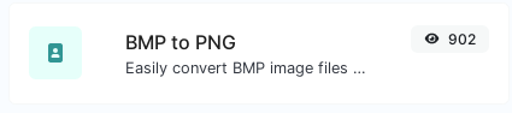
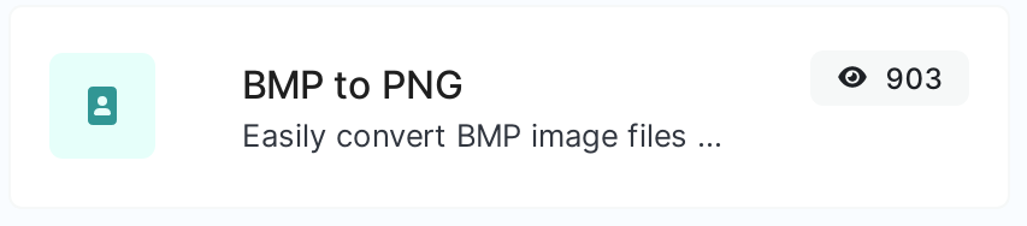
[445,30,476,48] 902 -> [878,59,943,95] 903

